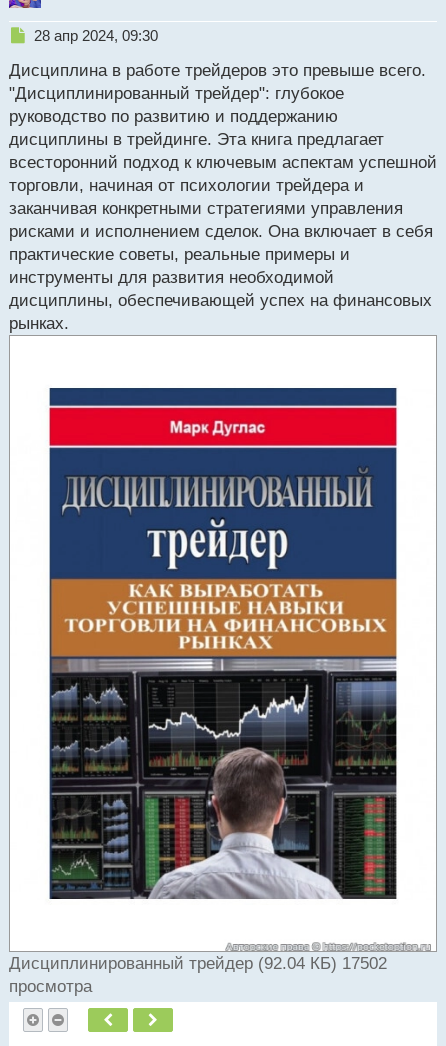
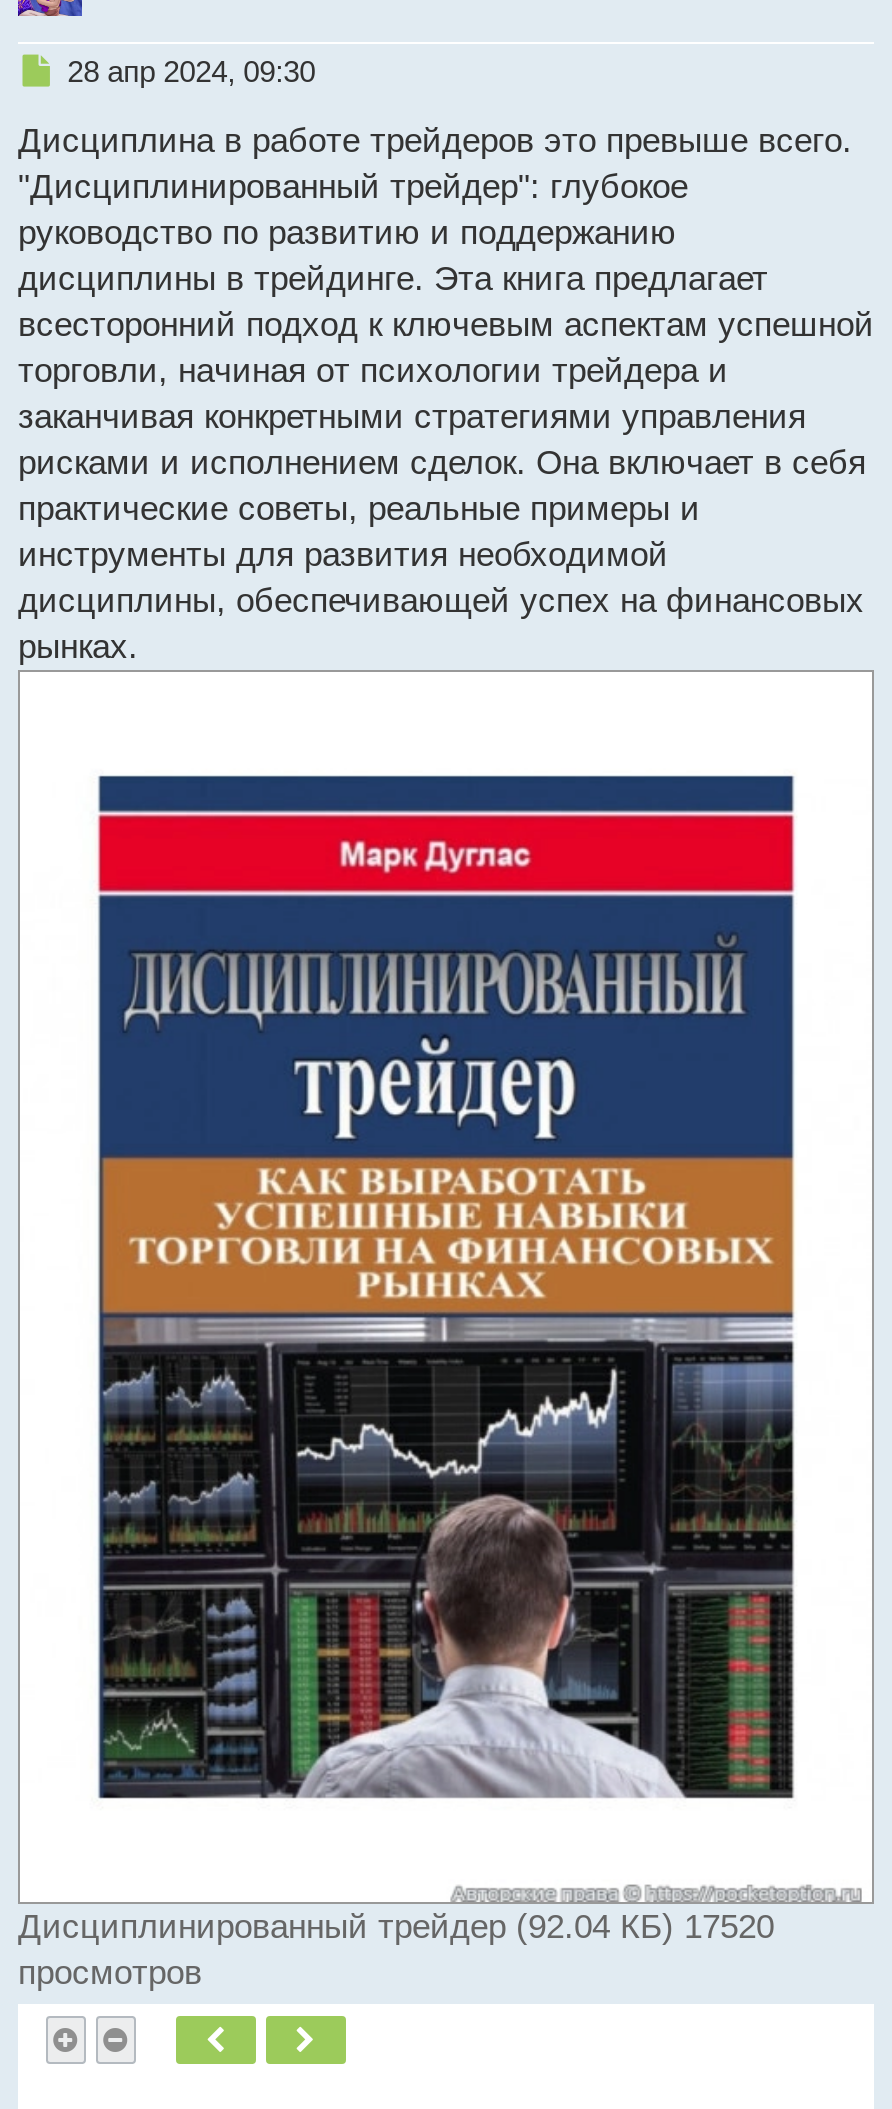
[9,954,387,996] Дисциплинированный трейдер (92.04 КБ) 17502 | просмотра -> [18,1908,774,1992] Дисциплинированный трейдер (92.04 КБ) 17520 | просмотров

